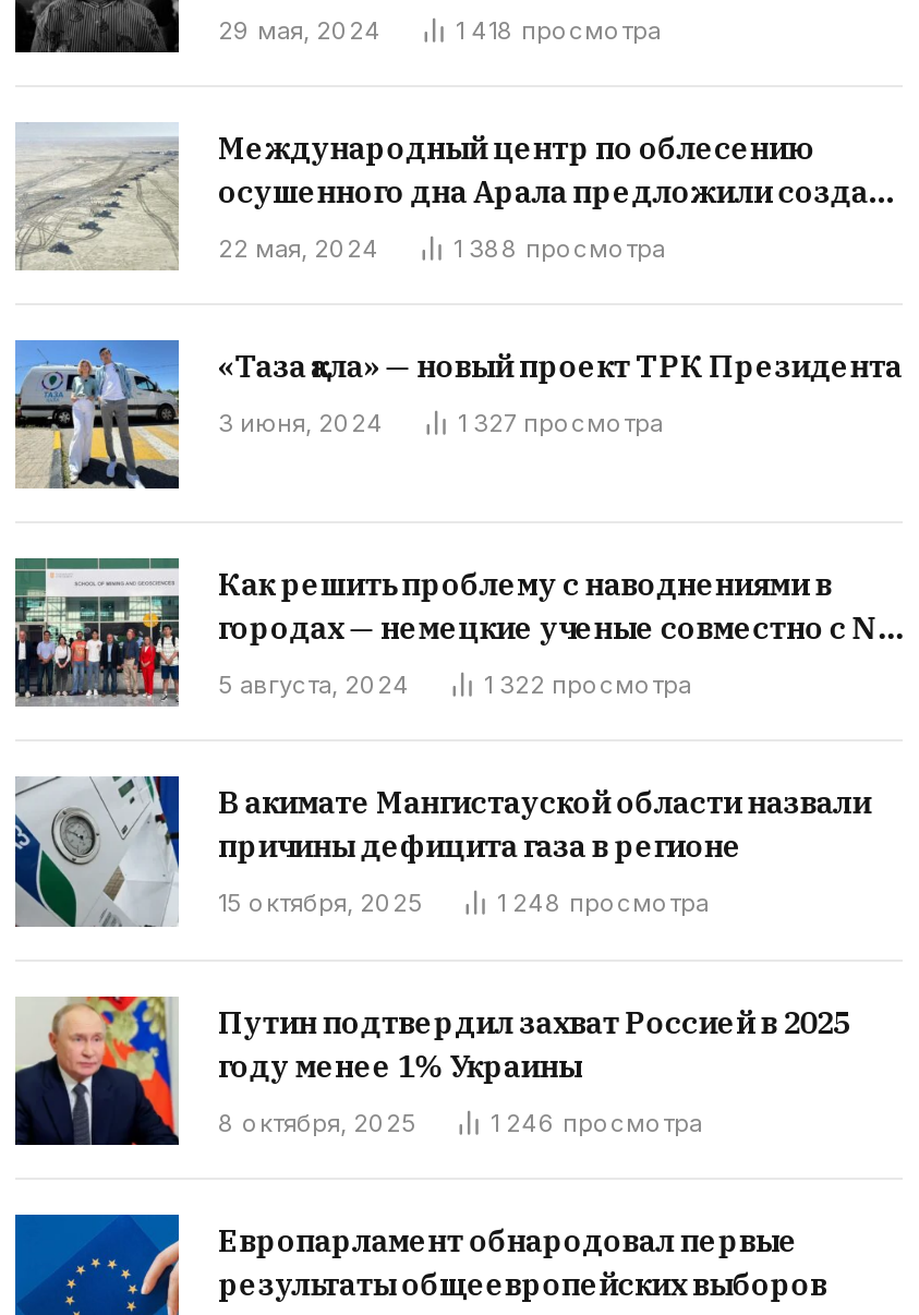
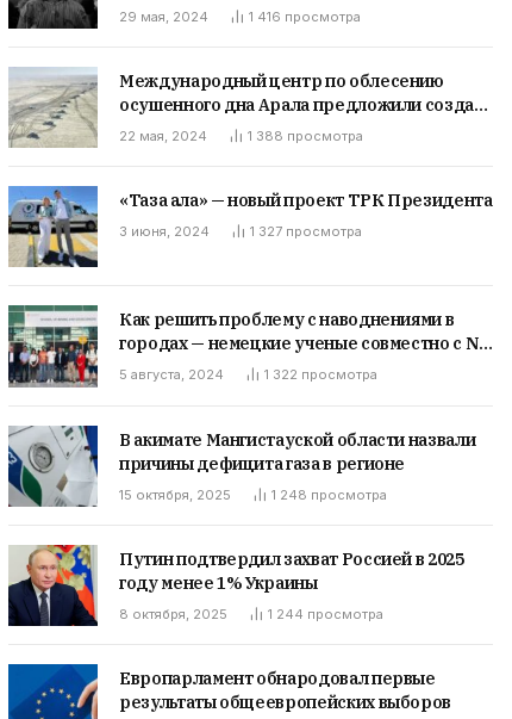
[456,15,661,46] 1 418 просмотра -> [249,8,361,25] 1 416 просмотра
[491,1107,702,1138] 1 246 просмотра -> [268,605,383,622] 1 244 просмотра

